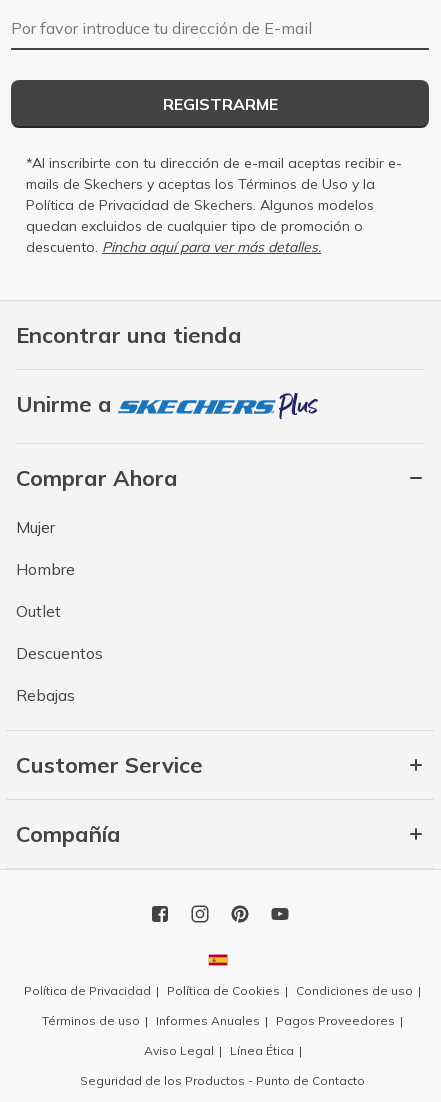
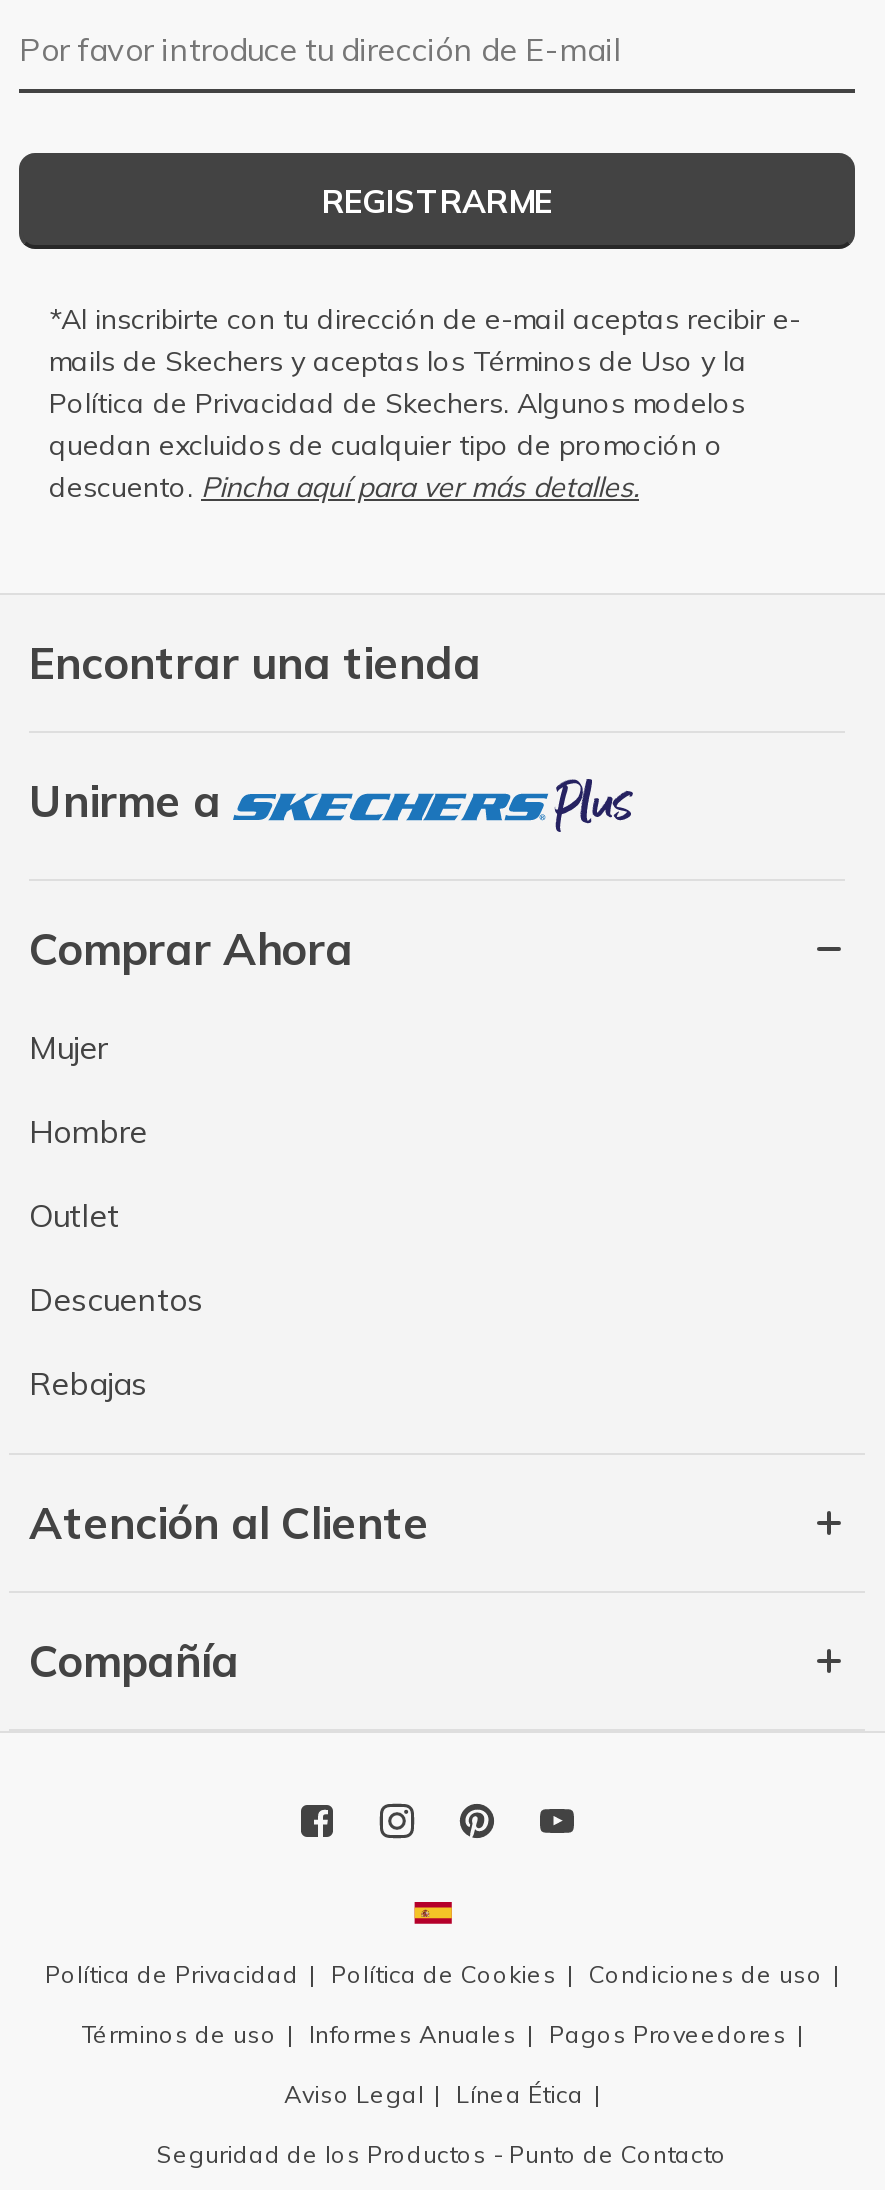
[16,750,203,778] Customer Service -> [29,1494,429,1550] Atención al Cliente

